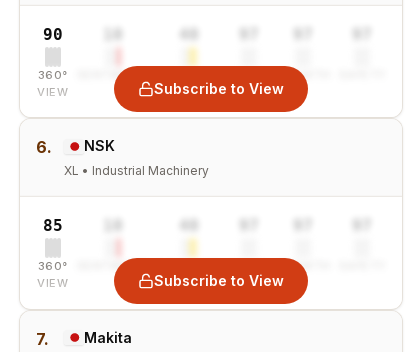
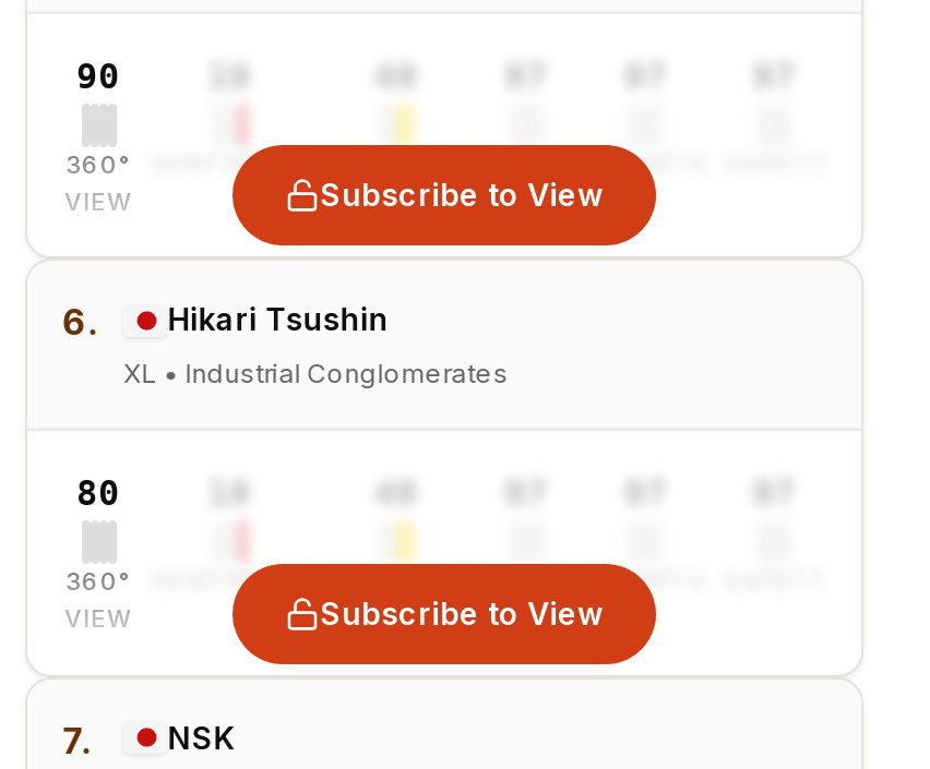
moved [84,137,115,154] -> [167,718,235,755]: NSK
none -> [167,300,388,337] Hikari Tsushin
[64,163,209,178] XL • Industrial Machinery -> [124,357,508,389] XL • Industrial Conglomerates
[42,216,62,235] 85 -> [76,473,120,514] 80
[84,329,132,346] Makita -> none

